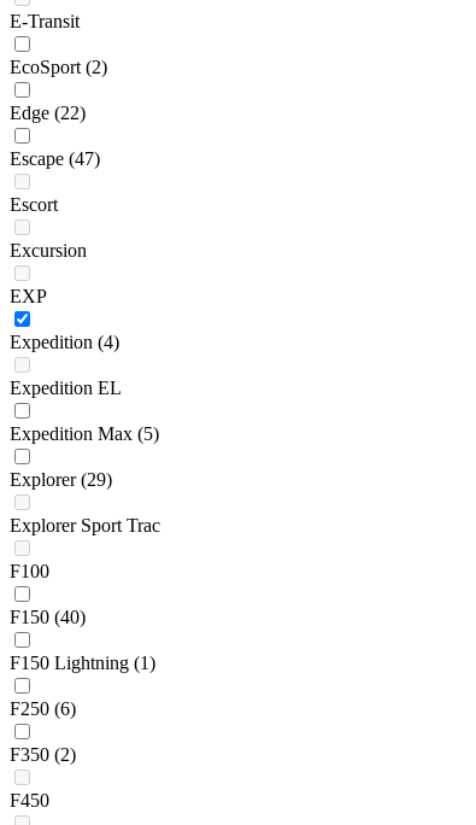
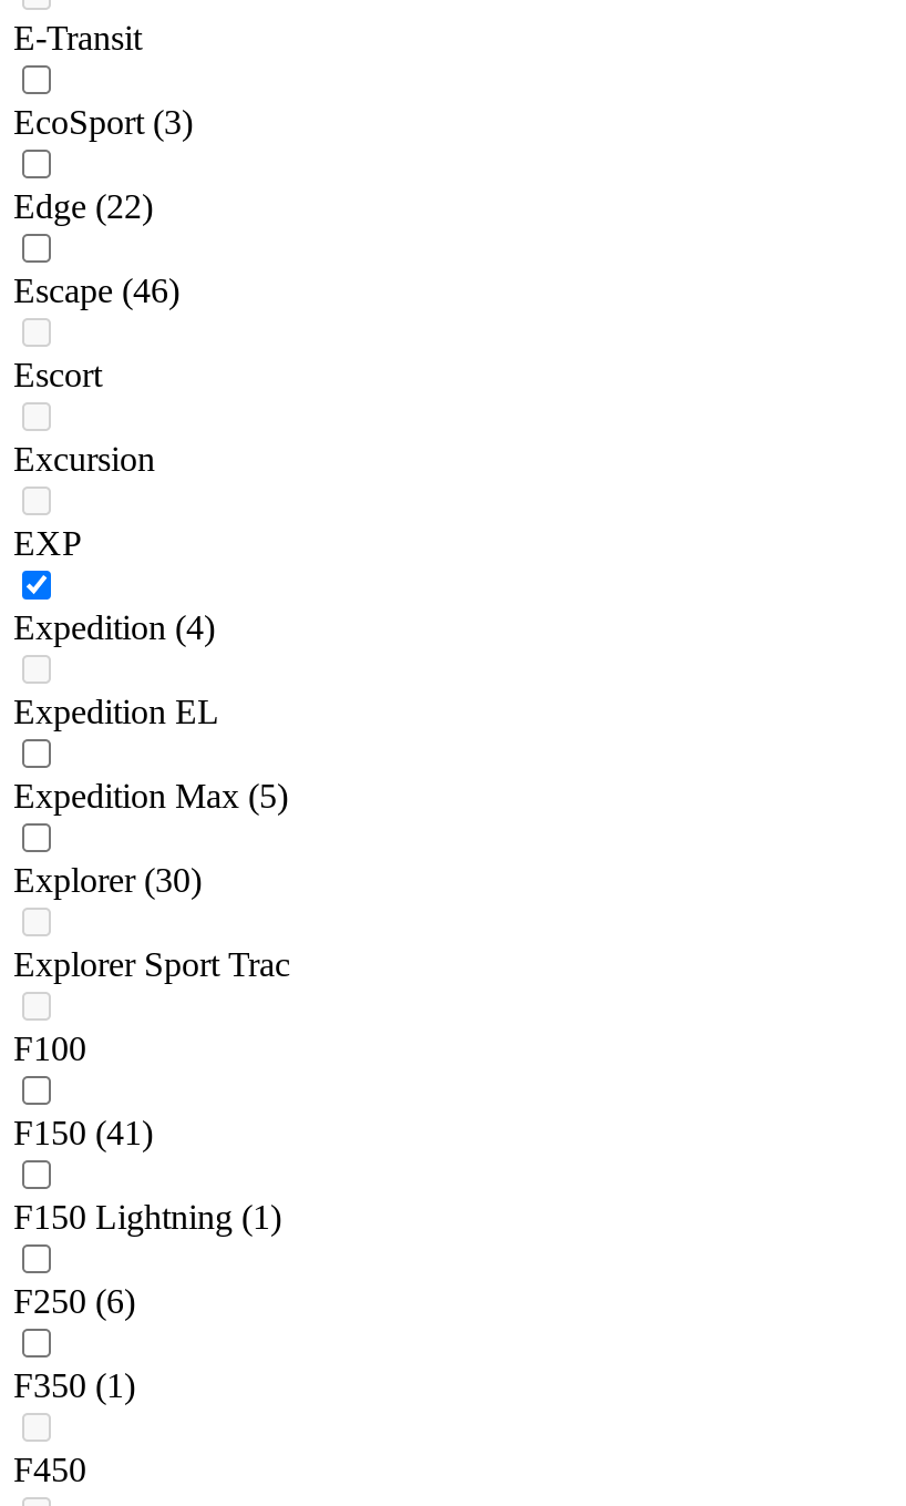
[10,57,107,78] EcoSport (2) -> [13,104,193,142] EcoSport (3)
[10,149,100,169] Escape (47) -> [13,272,179,310] Escape (46)
[10,470,112,490] Explorer (29) -> [13,862,202,900] Explorer (30)
[10,607,86,628] F150 (40) -> [13,1115,153,1152] F150 (41)
[10,745,76,765] F350 (2) -> [13,1367,135,1405] F350 (1)

